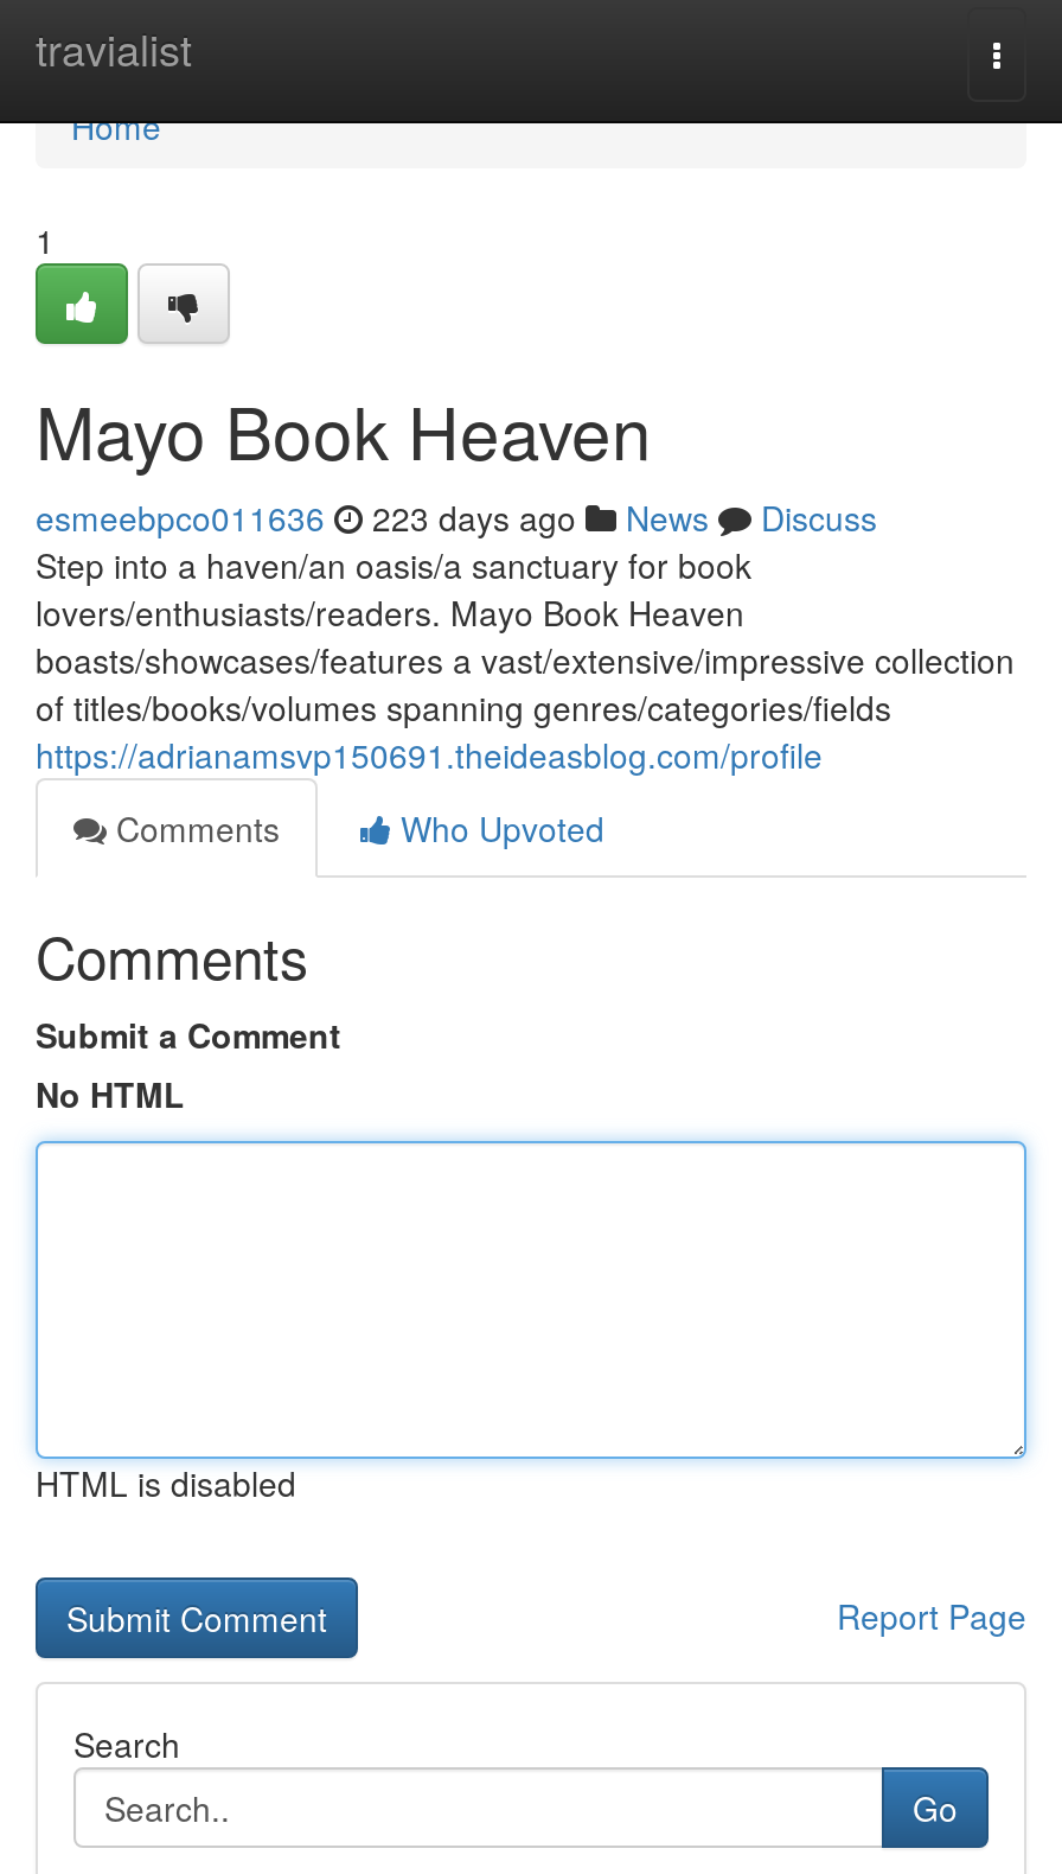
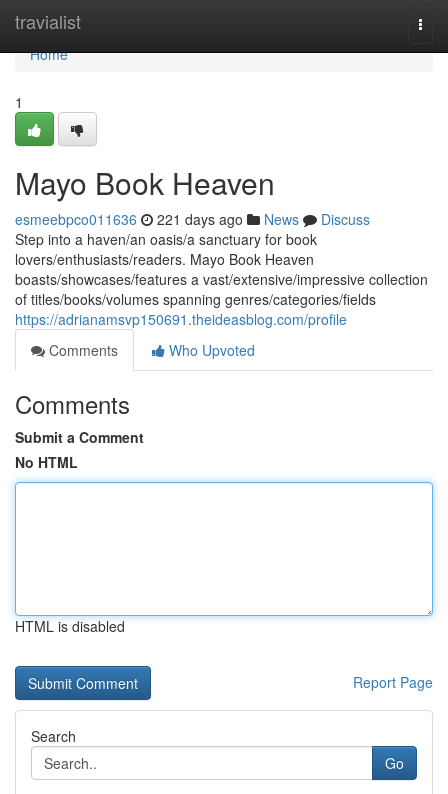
[36,493,877,541] esmeebpco011636 223 days ago News Discuss -> [15,209,370,229] esmeebpco011636 221 days ago News Discuss

